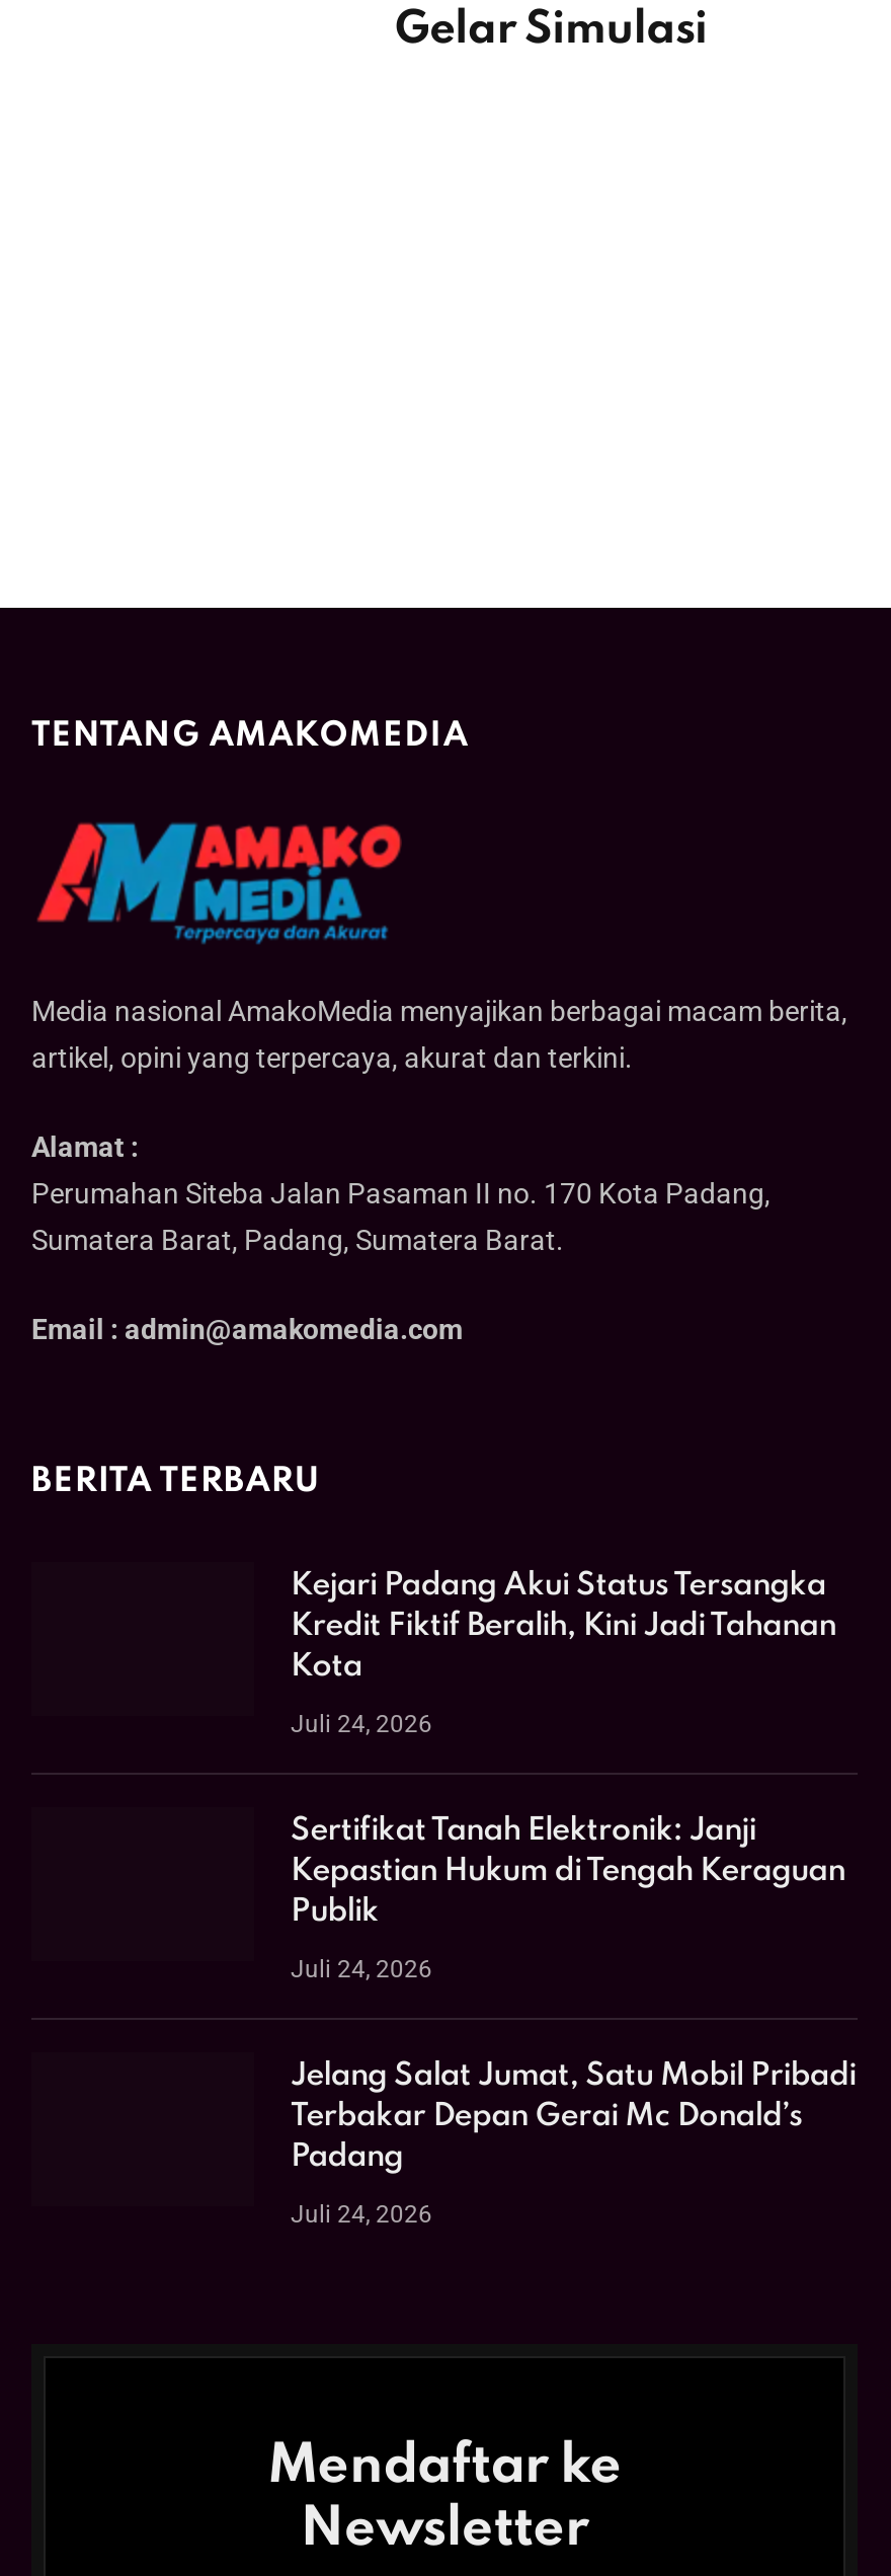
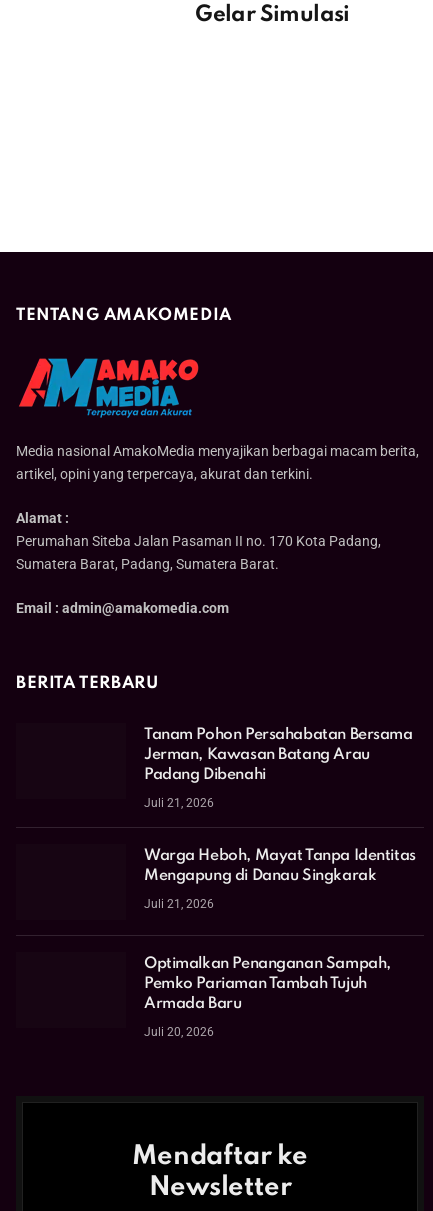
[291,1570,836,1683] Kejari Padang Akui Status Tersangka | Kredit Fiktif Beralih, Kini Jadi Tahanan | Kota -> [144,727,413,783] Tanam Pohon Persahabatan Bersama | Jerman, Kawasan Batang Arau | Padang Dibenahi
[291,1709,432,1738] Juli 24, 2026 -> [144,796,214,810] Juli 21, 2026
[291,1815,845,1928] Sertifikat Tanah Elektronik: Janji | Kepastian Hukum di Tengah Keraguan | Publik -> [144,848,416,884] Warga Heboh, Mayat Tanpa Identitas | Mengapung di Danau Singkarak
[291,1954,432,1983] Juli 24, 2026 -> [144,897,214,911] Juli 21, 2026
[291,2060,856,2173] Jelang Salat Jumat, Satu Mobil Pribadi | Terbakar Depan Gerai Mc Donald’s | Padang -> [144,956,391,1012] Optimalkan Penanganan Sampah, | Pemko Pariaman Tambah Tujuh | Armada Baru
[291,2200,432,2228] Juli 24, 2026 -> [144,1025,214,1039] Juli 20, 2026

